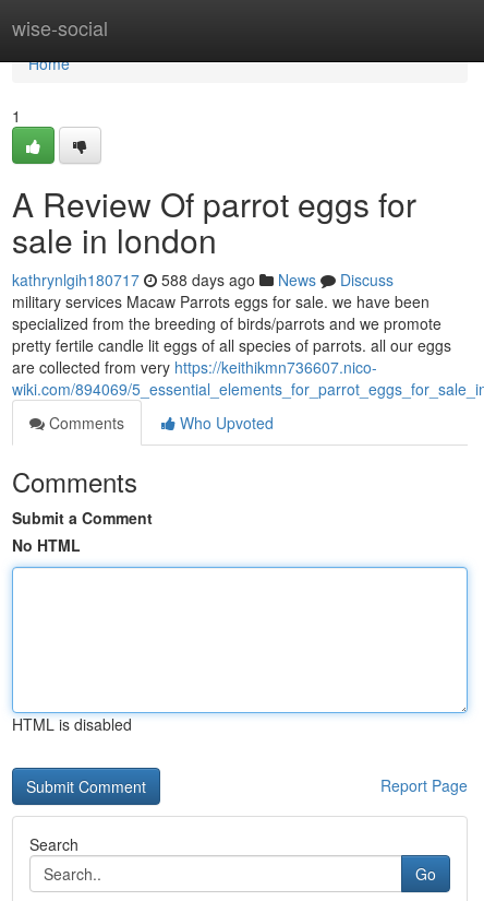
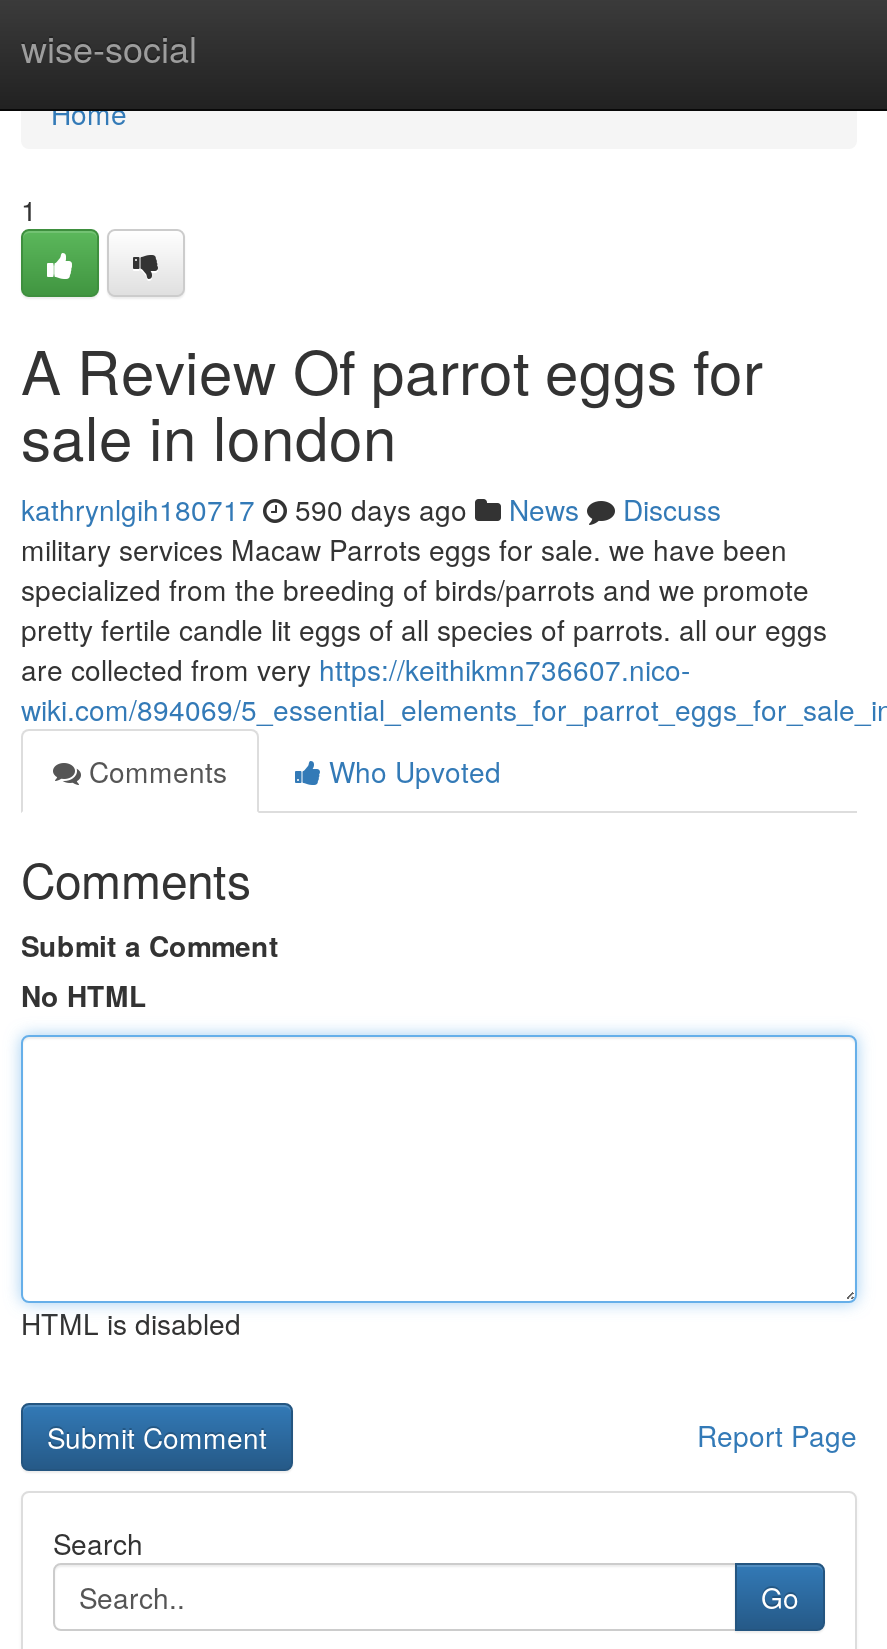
[12,269,394,291] kathrynlgih180717 588 days ago News Discuss -> [21,489,721,529] kathrynlgih180717 590 days ago News Discuss

